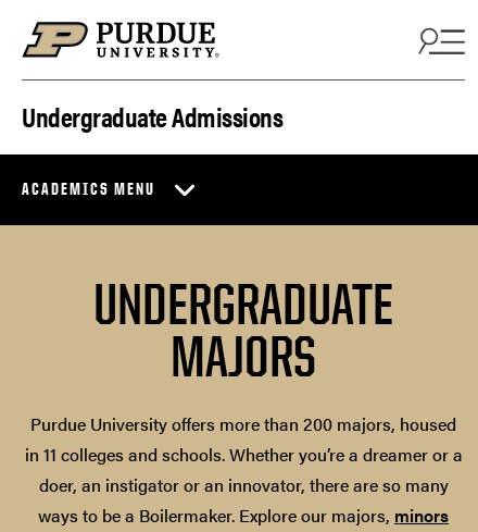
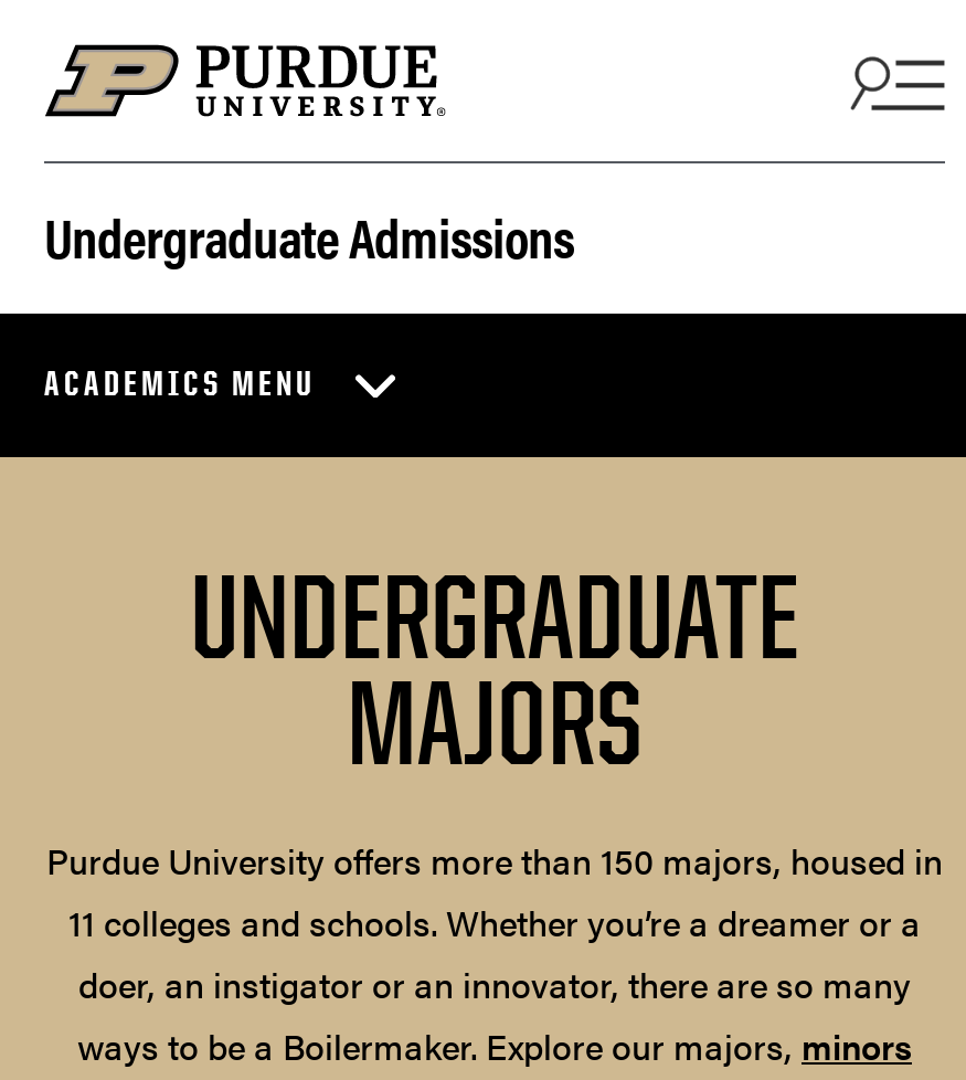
[24,411,462,467] Purdue University offers more than 200 majors, housed | in 11 colleges and schools. Whether you’re a dreamer or a -> [46,835,943,948] Purdue University offers more than 150 majors, housed in | 11 colleges and schools. Whether you’re a dreamer or a

